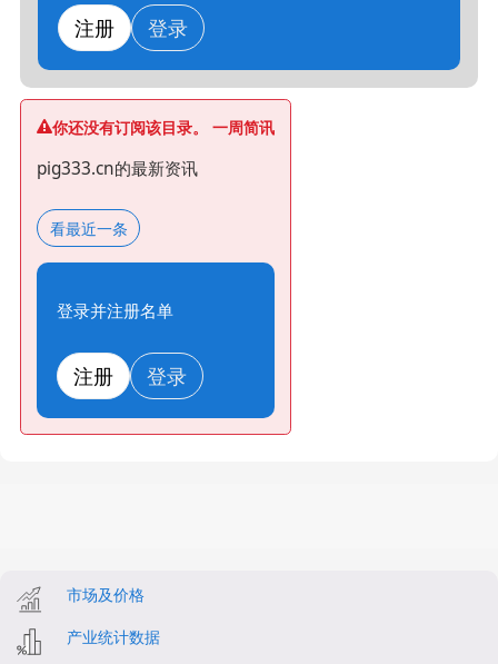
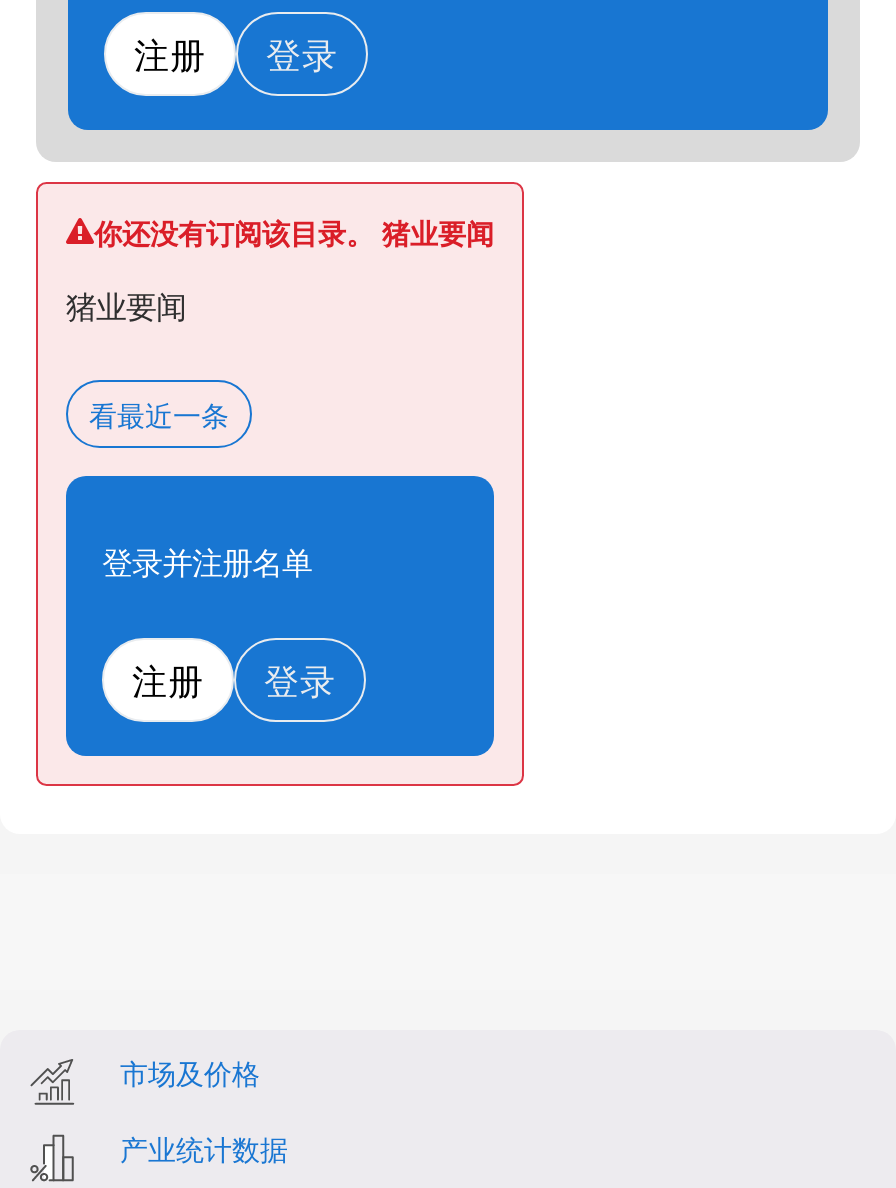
[52,116,275,138] 你还没有订阅该目录。 一周简讯 -> [94,213,494,251] 你还没有订阅该目录。 猪业要闻
[37,157,198,180] pig333.cn的最新资讯 -> [66,286,186,328] 猪业要闻

